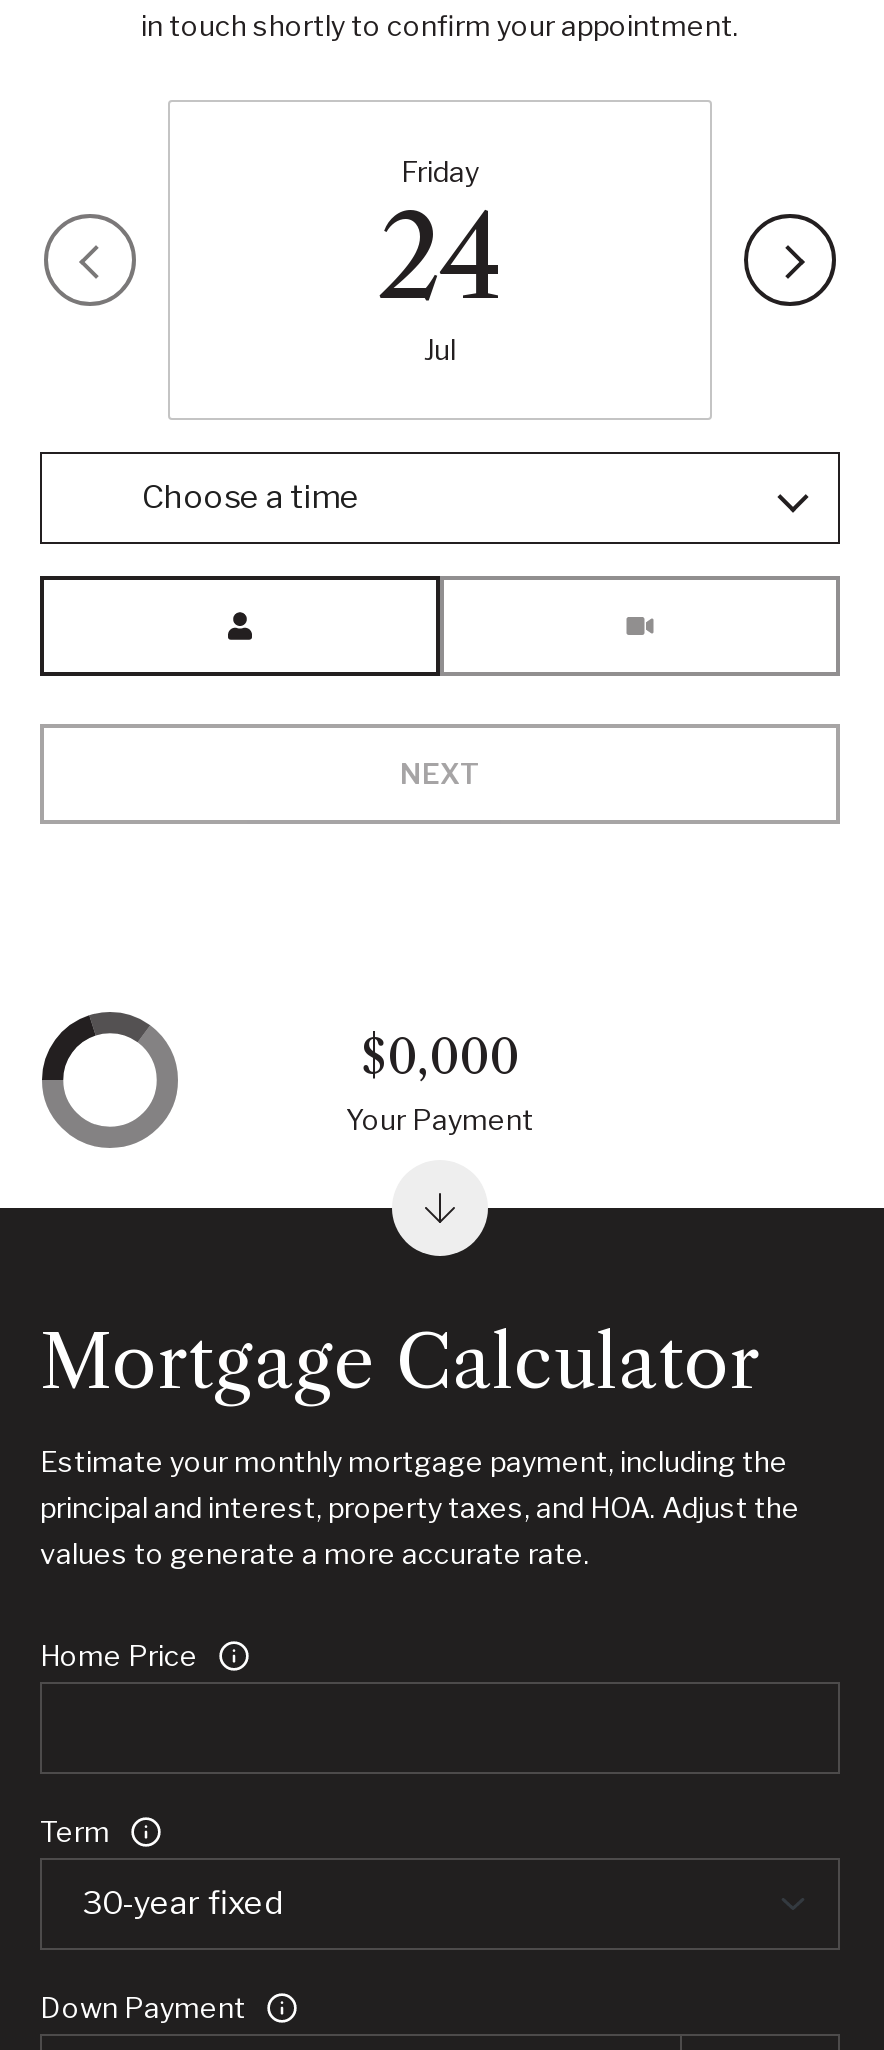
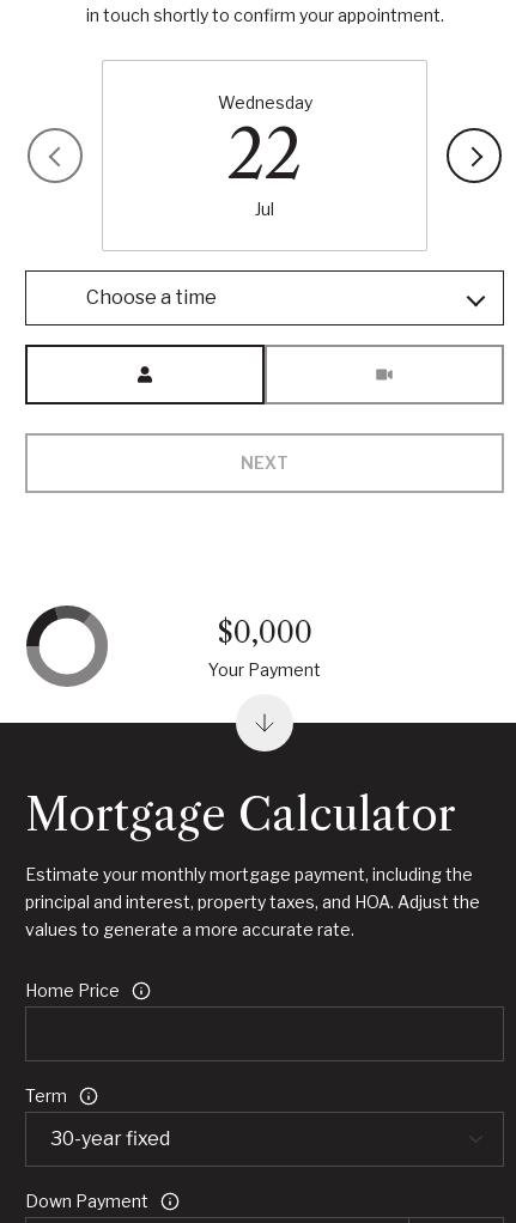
[377,155,503,329] Friday | 24 -> [217,93,312,197] Wednesday | 22

